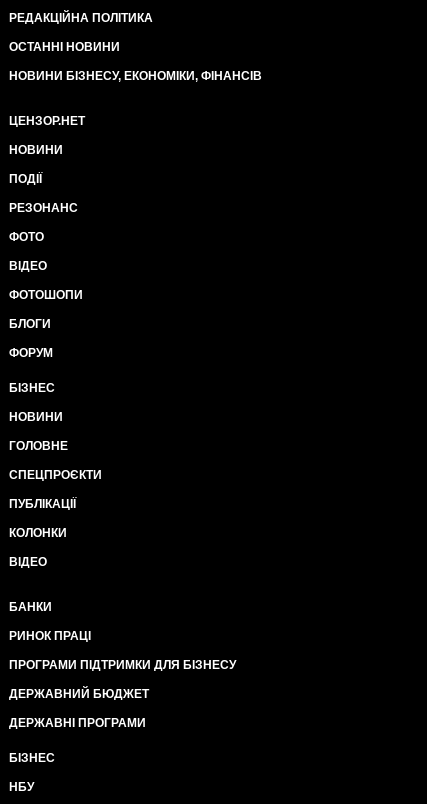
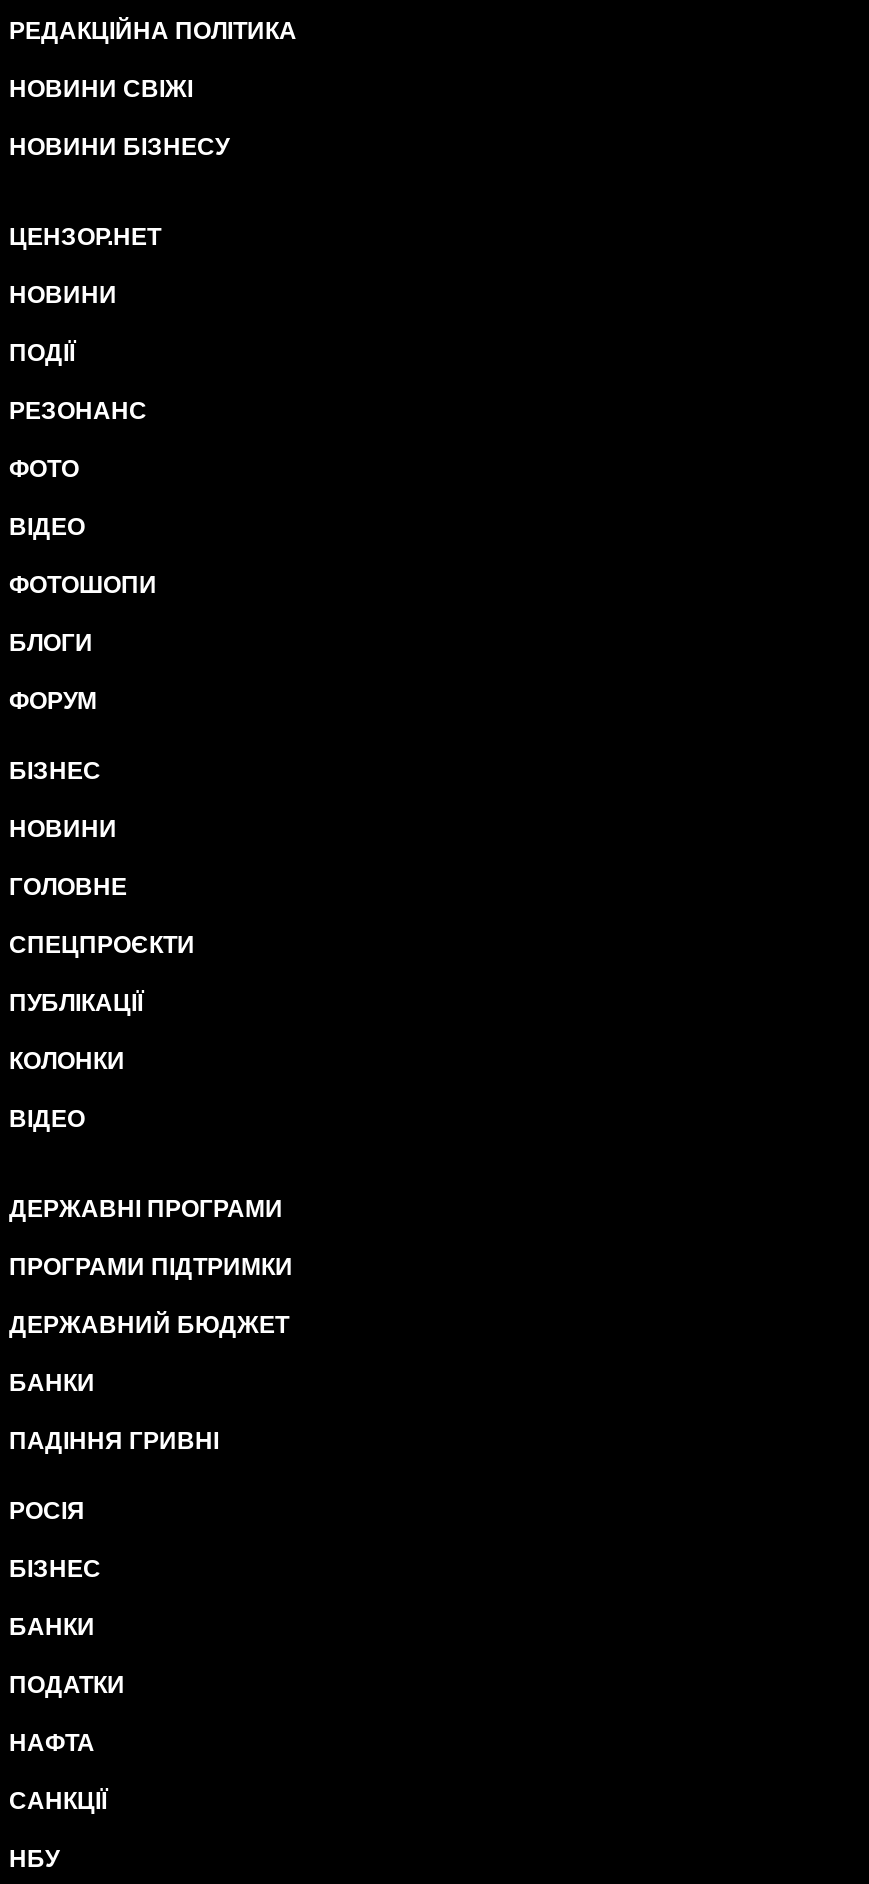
[9,40,120,54] ОСТАННІ НОВИНИ -> [9,75,193,103] НОВИНИ СВІЖІ
[9,69,262,83] НОВИНИ БІЗНЕСУ, ЕКОНОМІКИ, ФІНАНСІВ -> [9,133,229,161] НОВИНИ БІЗНЕСУ
none -> [9,1253,293,1281] ПРОГРАМИ ПІДТРИМКИ
[9,629,236,672] РИНОК ПРАЦІ | ПРОГРАМИ ПІДТРИМКИ ДЛЯ БІЗНЕСУ -> [9,1427,219,1525] ПАДІННЯ ГРИВНІ | РОСІЯ
moved [9,687,149,730] -> [9,1195,289,1339]: ДЕРЖАВНИЙ БЮДЖЕТ | ДЕРЖАВНІ ПРОГРАМИ
none -> [9,1613,125,1815] БАНКИ | ПОДАТКИ | НАФТА | САНКЦІЇ

